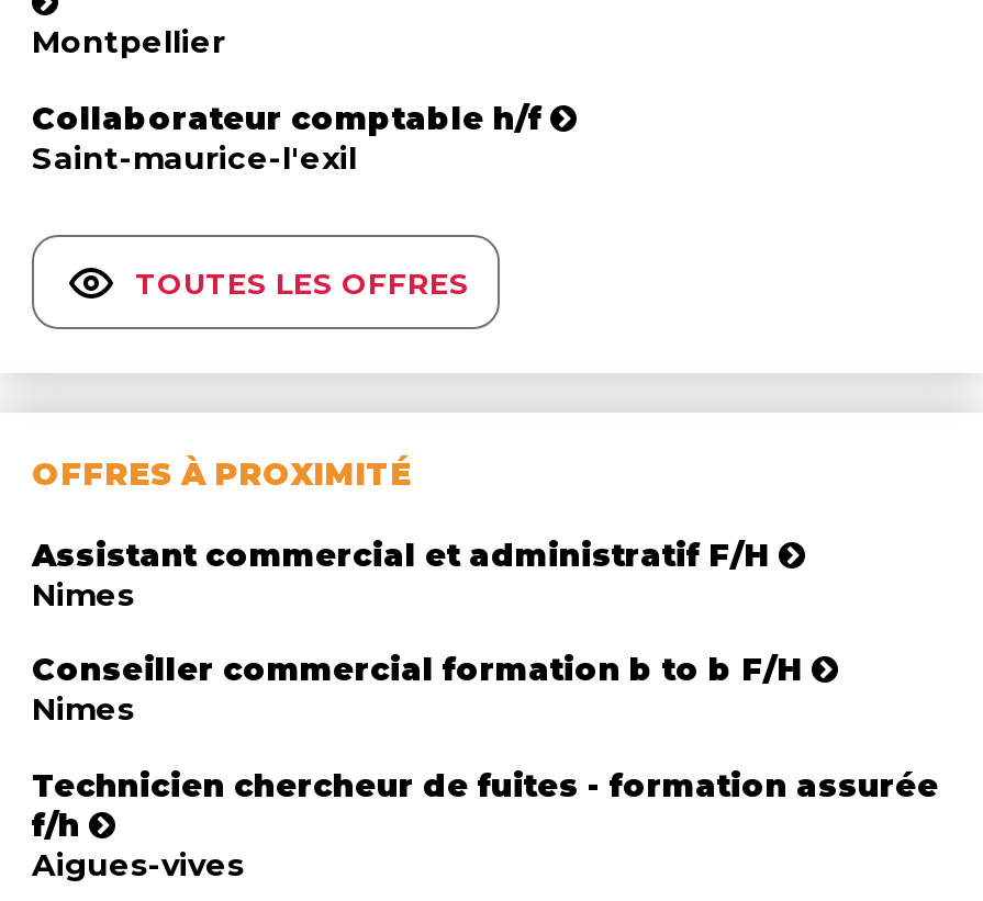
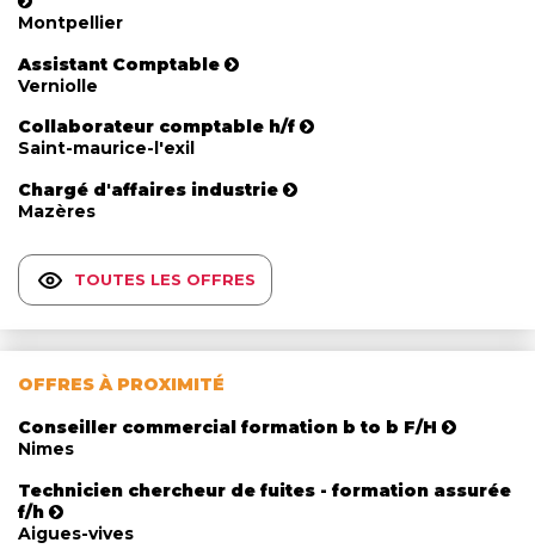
none -> [18,53,225,96] Assistant Comptable | Verniolle
none -> [18,179,283,222] Chargé d'affaires industrie | Mazères
moved [32,265,469,495] -> [18,270,256,395]: TOUTES LES OFFRES | OFFRES À PROXIMITÉ
[32,534,770,613] Assistant commercial et administratif F/H | Nimes -> none

